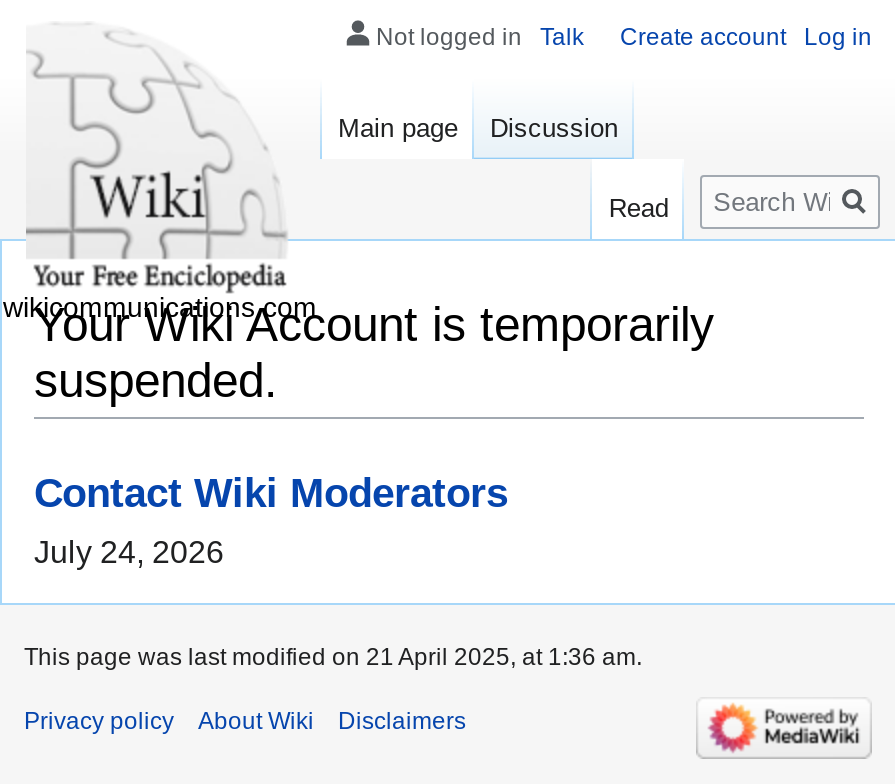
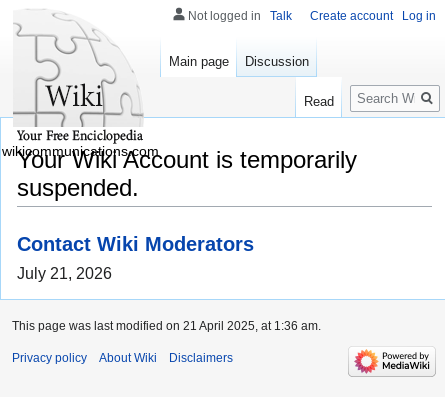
[34,536,224,570] July 24, 2026 -> [17,265,112,282] July 21, 2026

